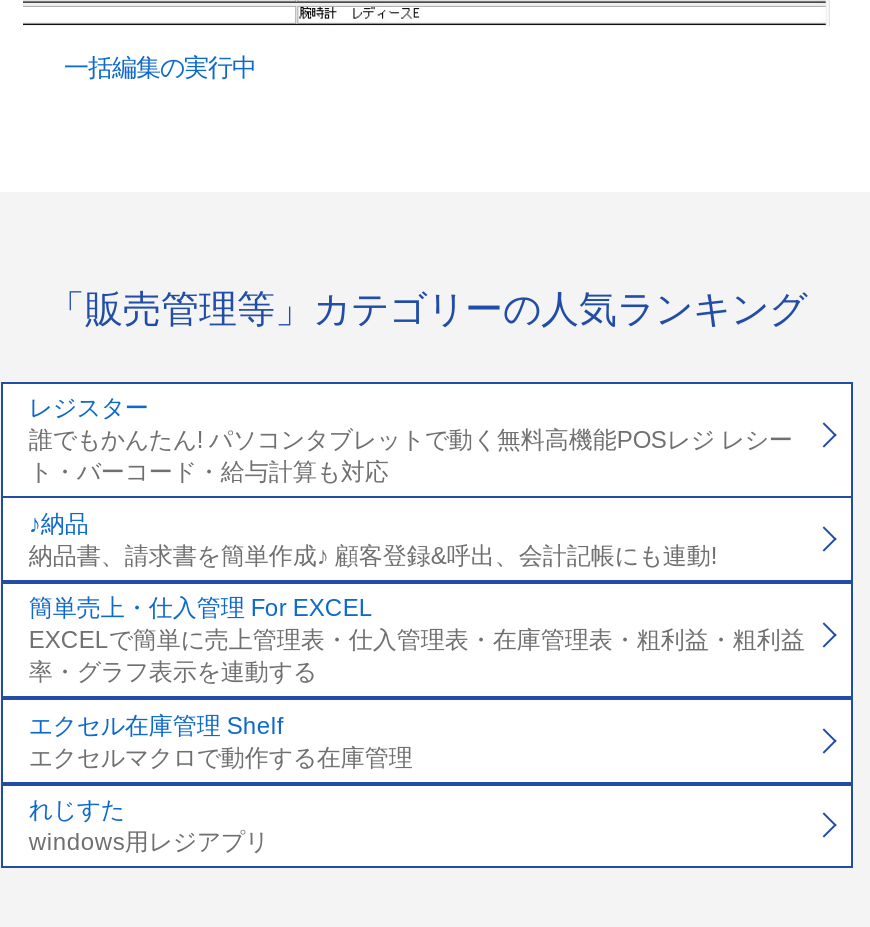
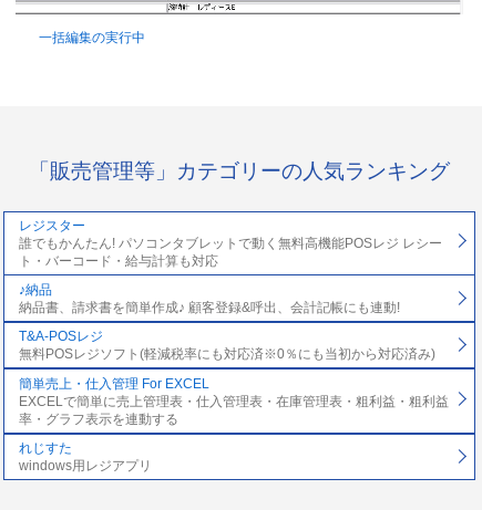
none -> [19,329,435,362] T&A-POSレジ | 無料POSレジソフト(軽減税率にも対応済※0％にも当初から対応済み)
moved [29,594,805,686] -> [19,376,449,426]: 簡単売上・仕入管理 For EXCEL | EXCELで簡単に売上管理表・仕入管理表・在庫管理表・粗利益・粗利益 | 率・グラフ表示を連動する
[29,711,413,771] エクセル在庫管理 Shelf | エクセルマクロで動作する在庫管理 -> none

